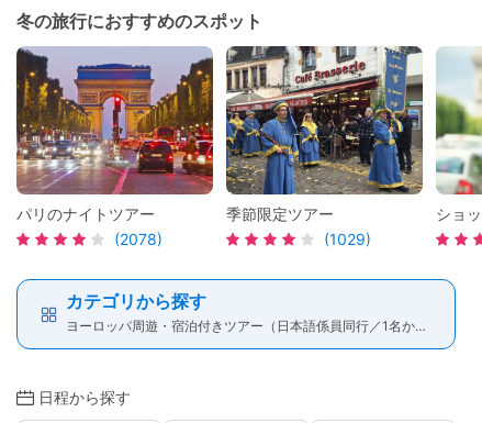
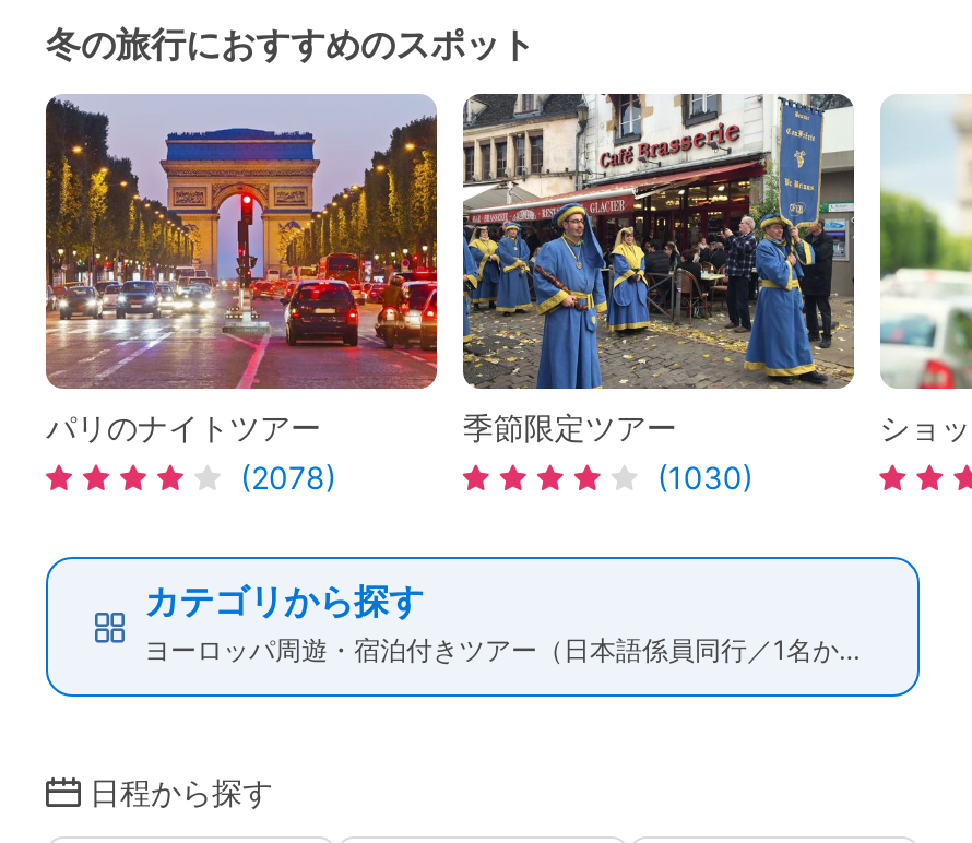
[324,229,371,248] (1029) -> [657,458,753,495] (1030)

